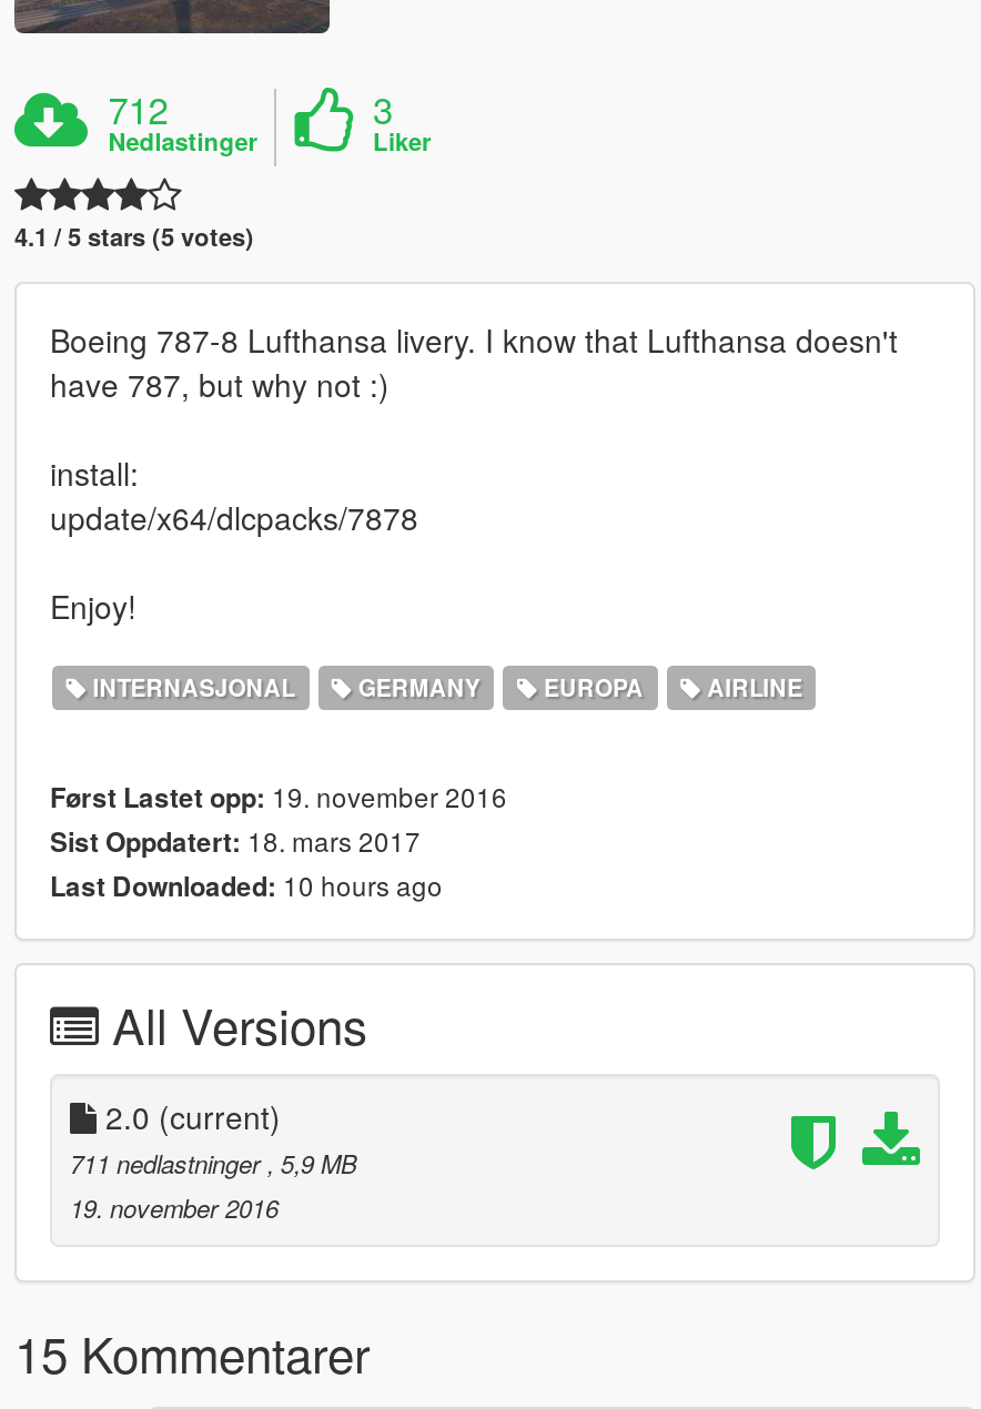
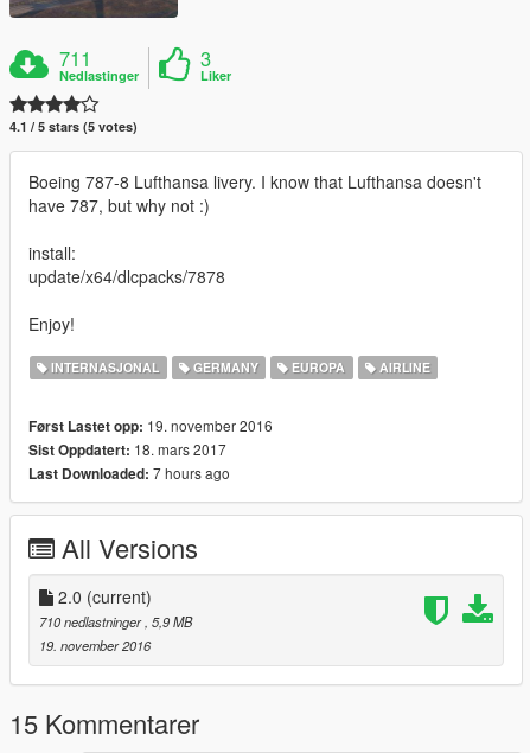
[108,83,168,136] 712 -> [60,44,92,73] 711
[50,866,443,906] Last Downloaded: 10 hours ago -> [28,463,230,484] Last Downloaded: 7 hours ago
[70,1145,356,1181] 711 nedlastninger, 5,9 MB -> [39,612,192,631] 710 nedlastninger, 5,9 MB

